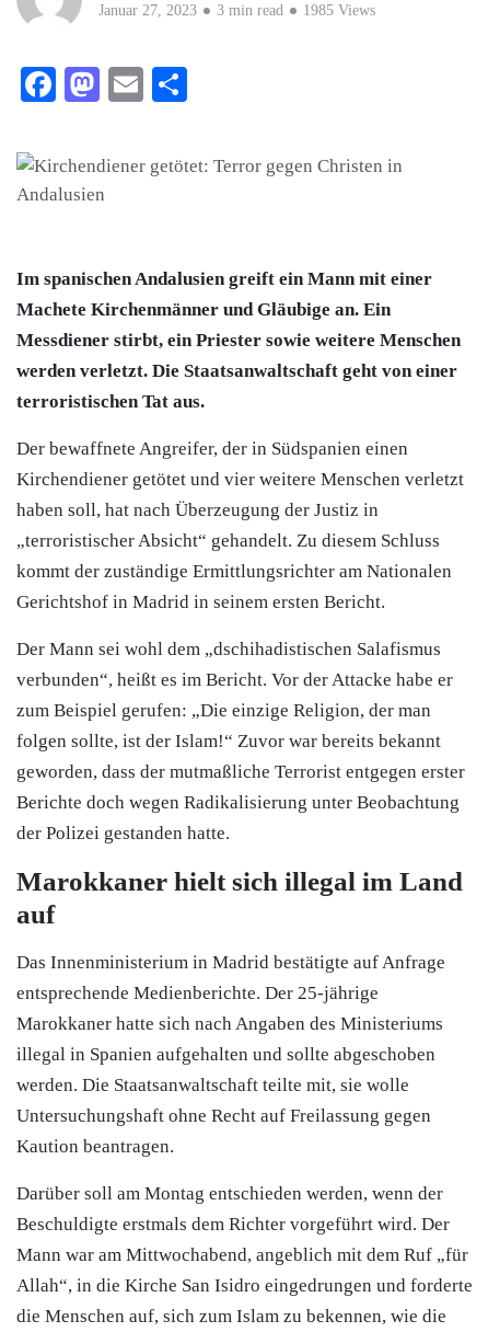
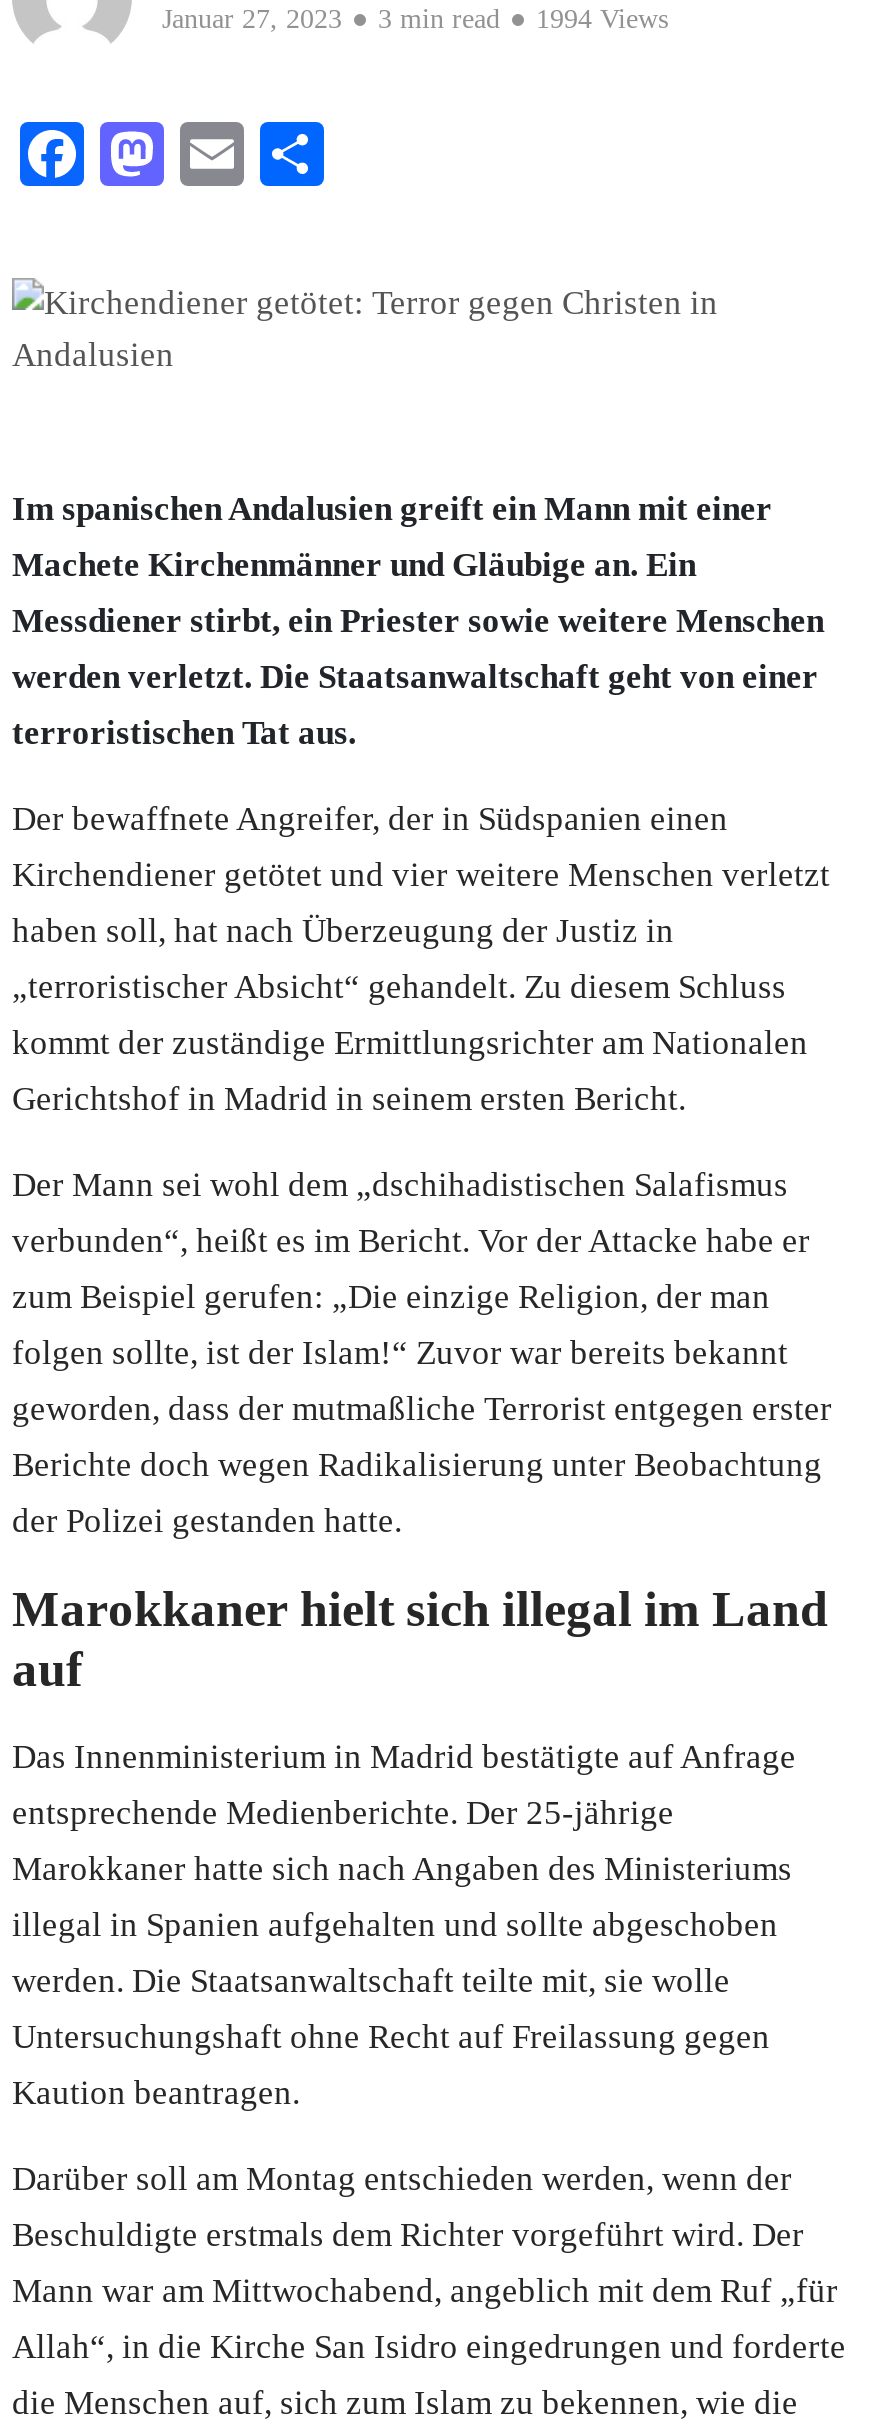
[98,2,375,18] Januar 27, 2023 3 min read 1985 Views -> [162,4,668,34] Januar 27, 2023 3 min read 1994 Views

